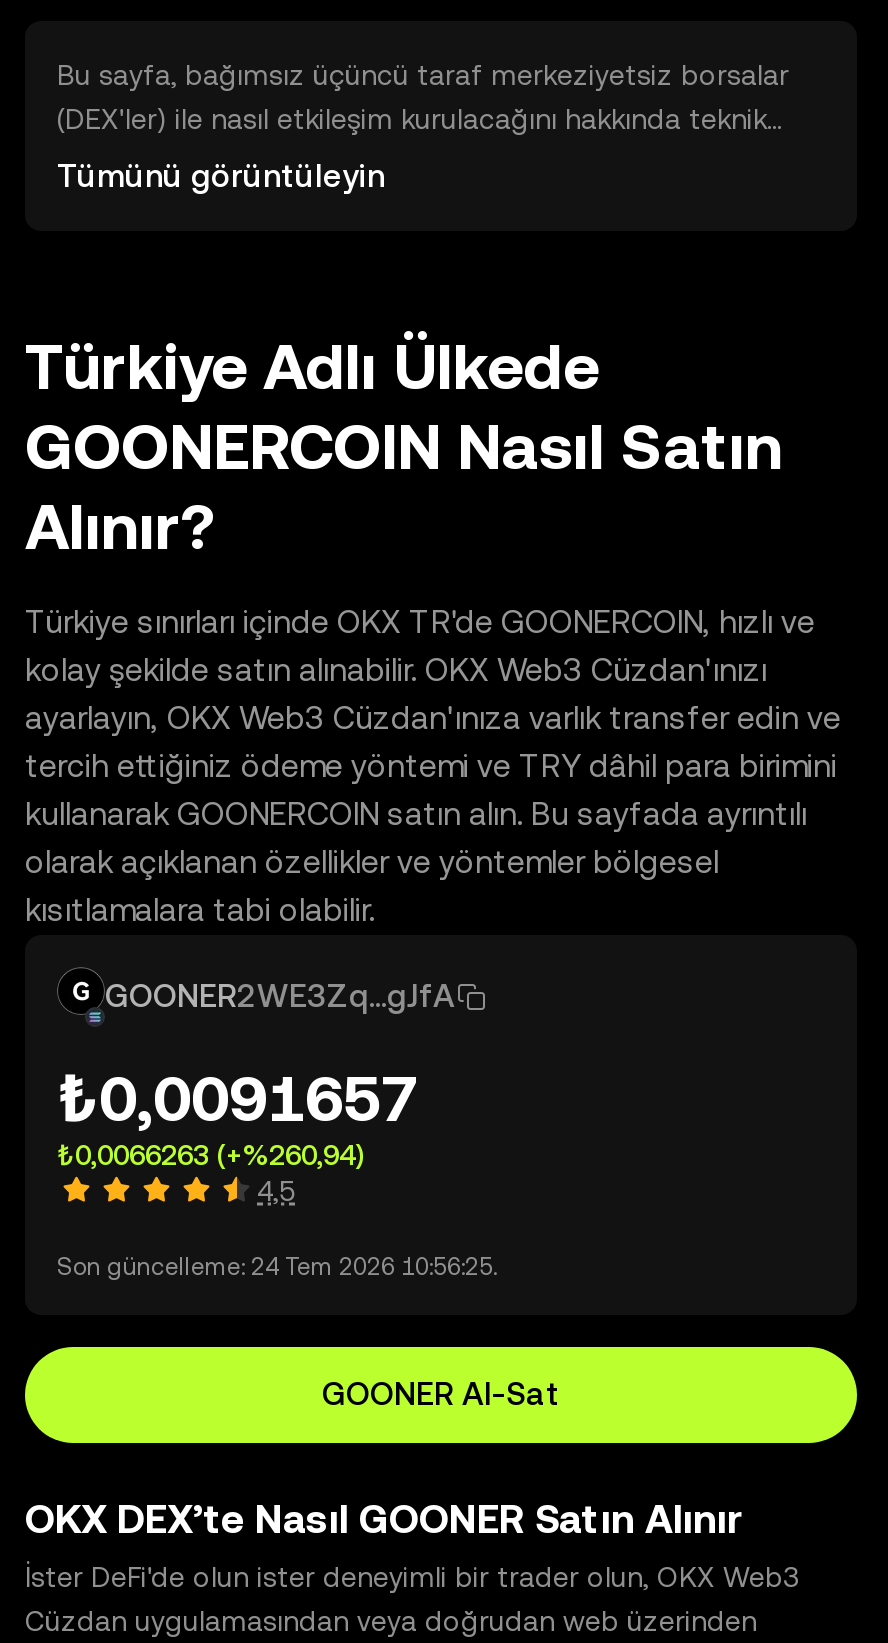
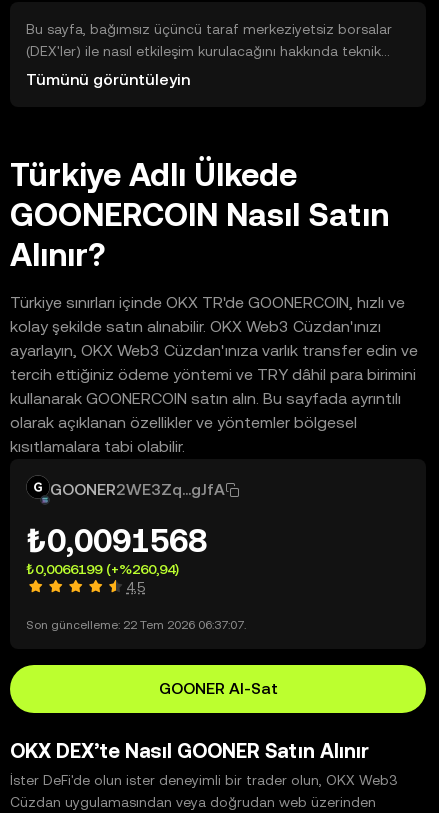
[57,1061,419,1135] ₺0,0091657 -> [26,522,207,559] ₺0,0091568
[57,1139,363,1171] ₺0,0066263 (+%260,94) -> [26,561,179,577] ₺0,0066199 (+%260,94)
[57,1253,497,1281] Son güncelleme: 24 Tem 2026 10:56:25. -> [26,618,246,632] Son güncelleme: 22 Tem 2026 06:37:07.

